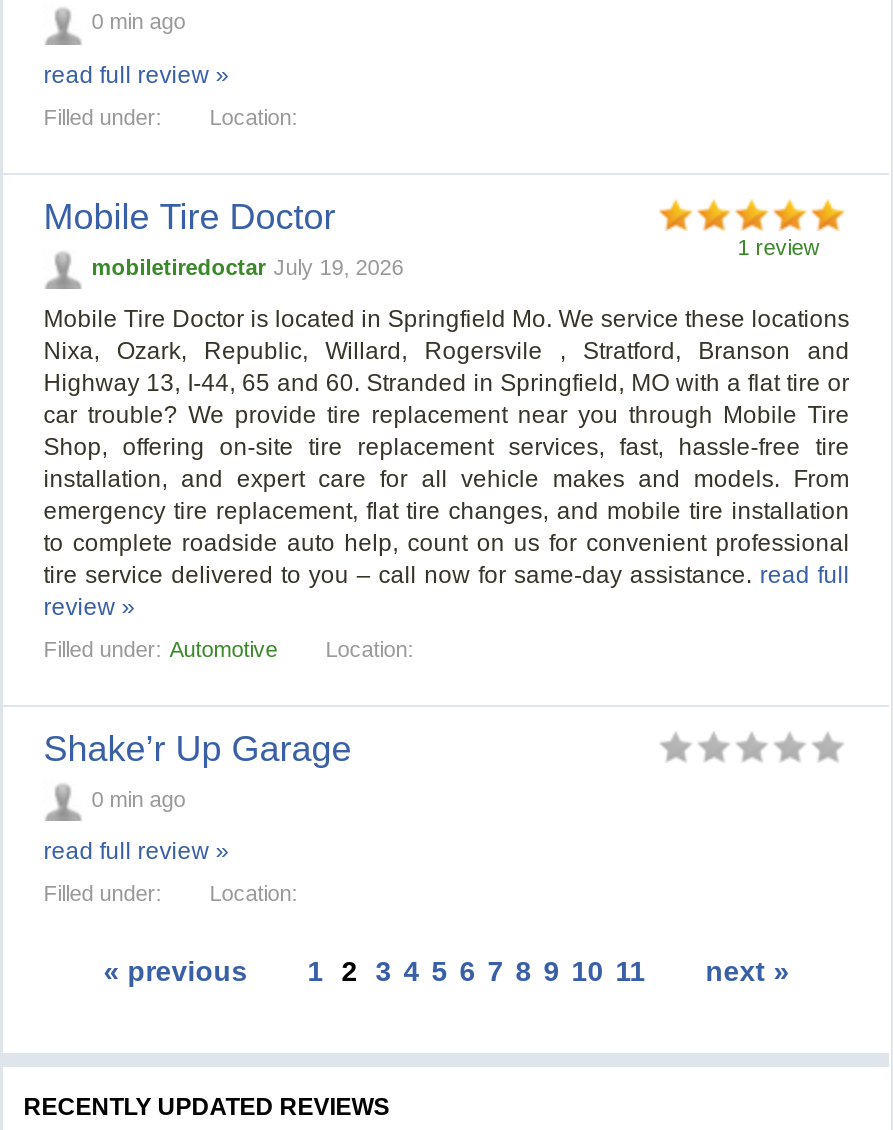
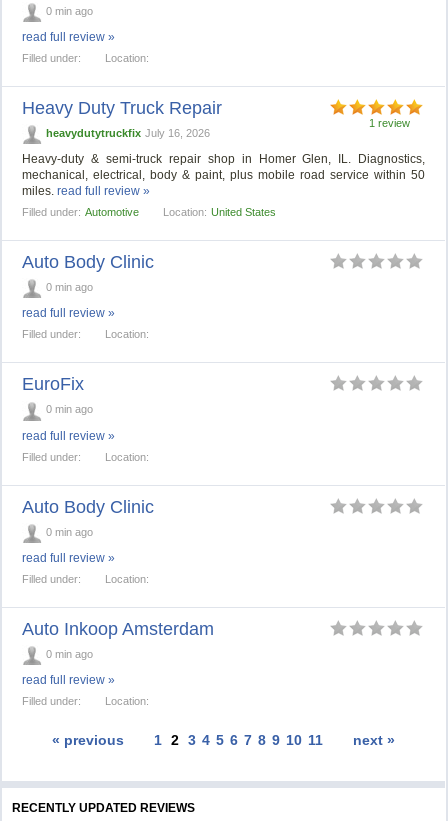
[43,197,403,279] Mobile Tire Doctor | mobiletiredoctar July 19, 2026 -> [22,98,222,139] Heavy Duty Truck Repair | heavydutytruckfix July 16, 2026
[43,305,849,621] Mobile Tire Doctor is located in Springfield Mo. We service these locations | Nixa, Ozark, Republic, Willard, Rogersvile , Stratford, Branson and | Highway 13, I-44, 65 and 60. Stranded in Springfield, MO with a flat tire or | car trouble? We provide tire replacement near you through Mobile Tire | Shop, offering on-site tire replacement services, fast, hassle-free tire | installation, and expert care for all vehicle makes and models. From | emergency tire replacement, flat tire changes, and mobile tire installation | to complete roadside auto help, count on us for convenient professional | tire service delivered to you – call now for same-day assistance. read full | review » -> [22,152,425,198] Heavy-duty & semi-truck repair shop in Homer Glen, IL. Diagnostics, | mechanical, electrical, body & paint, plus mobile road service within 50 | miles. read full review »
moved [43,637,277,661] -> [22,206,139,218]: Filled under: Automotive
none -> [22,206,276,340] Location: United States | Auto Body Clinic | 0 min ago | read full review » | Filled under:
[43,729,351,769] Shake’r Up Garage -> [22,374,214,639] EuroFix | 0 min ago | read full review » | Filled under: | Location: | Auto Body Clinic | 0 min ago | read full review » | Filled under: | Location: | Auto Inkoop Amsterdam

